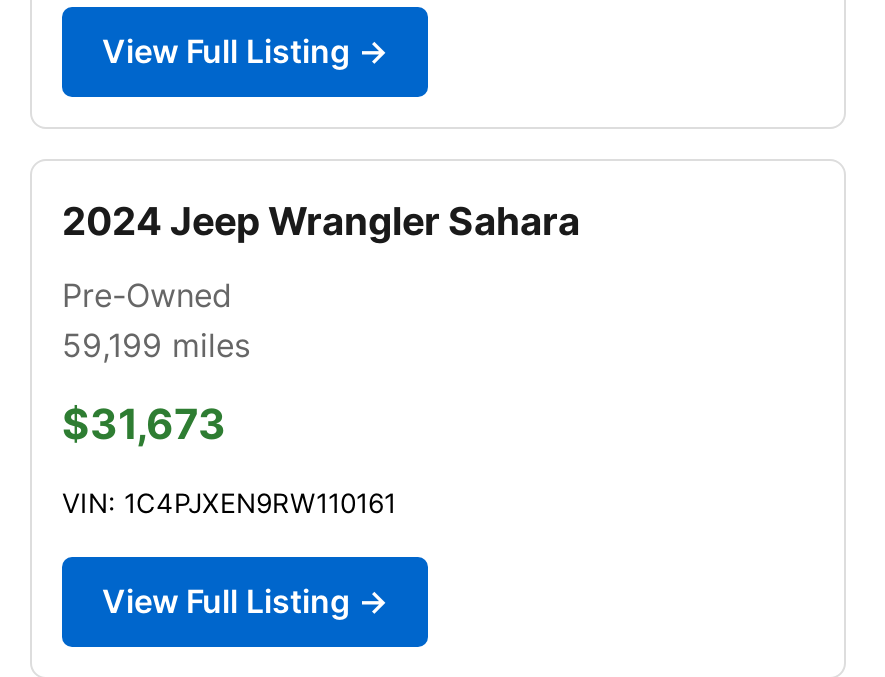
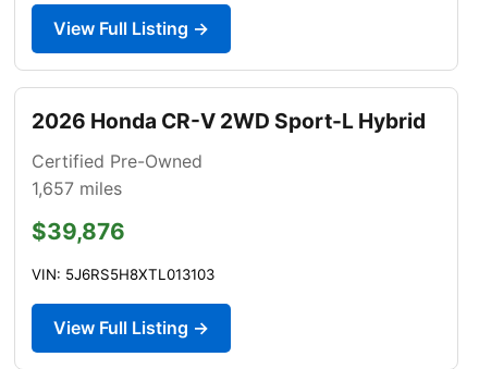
[62,197,580,245] 2024 Jeep Wrangler Sahara -> [32,108,426,134] 2026 Honda CR-V 2WD Sport-L Hybrid
[62,275,250,365] Pre-Owned | 59,199 miles -> [32,150,202,199] Certified Pre-Owned | 1,657 miles
[62,399,226,449] $31,673 -> [32,218,125,245] $39,876
[62,487,396,519] VIN: 1C4PJXEN9RW110161 -> [32,265,214,283] VIN: 5J6RS5H8XTL013103

